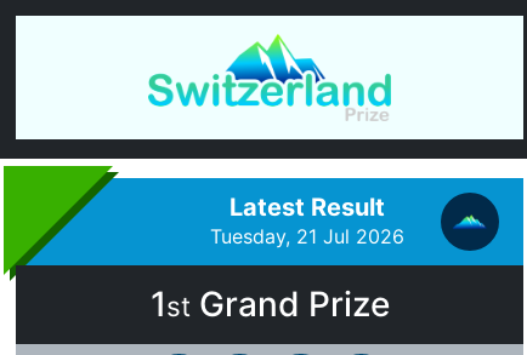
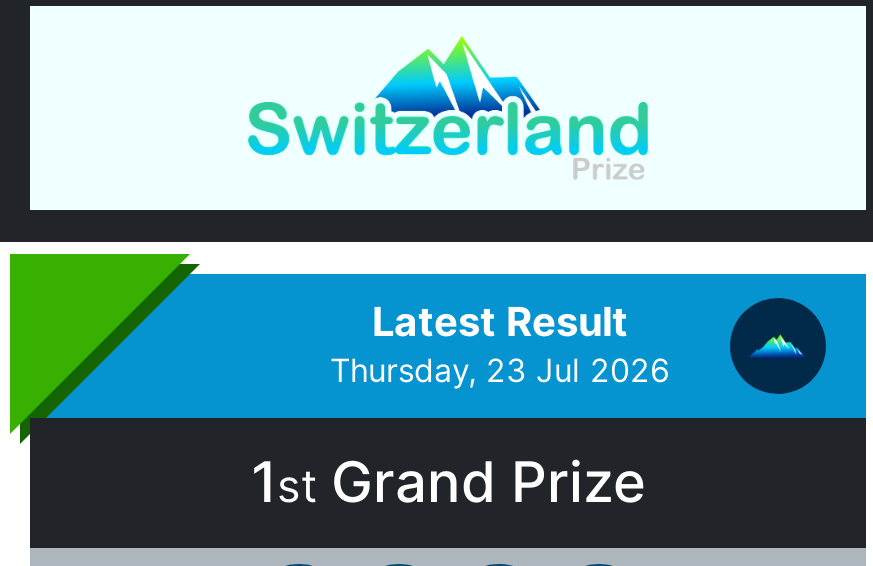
[210,224,404,248] Tuesday, 21 Jul 2026 -> [330,350,670,390] Thursday, 23 Jul 2026

